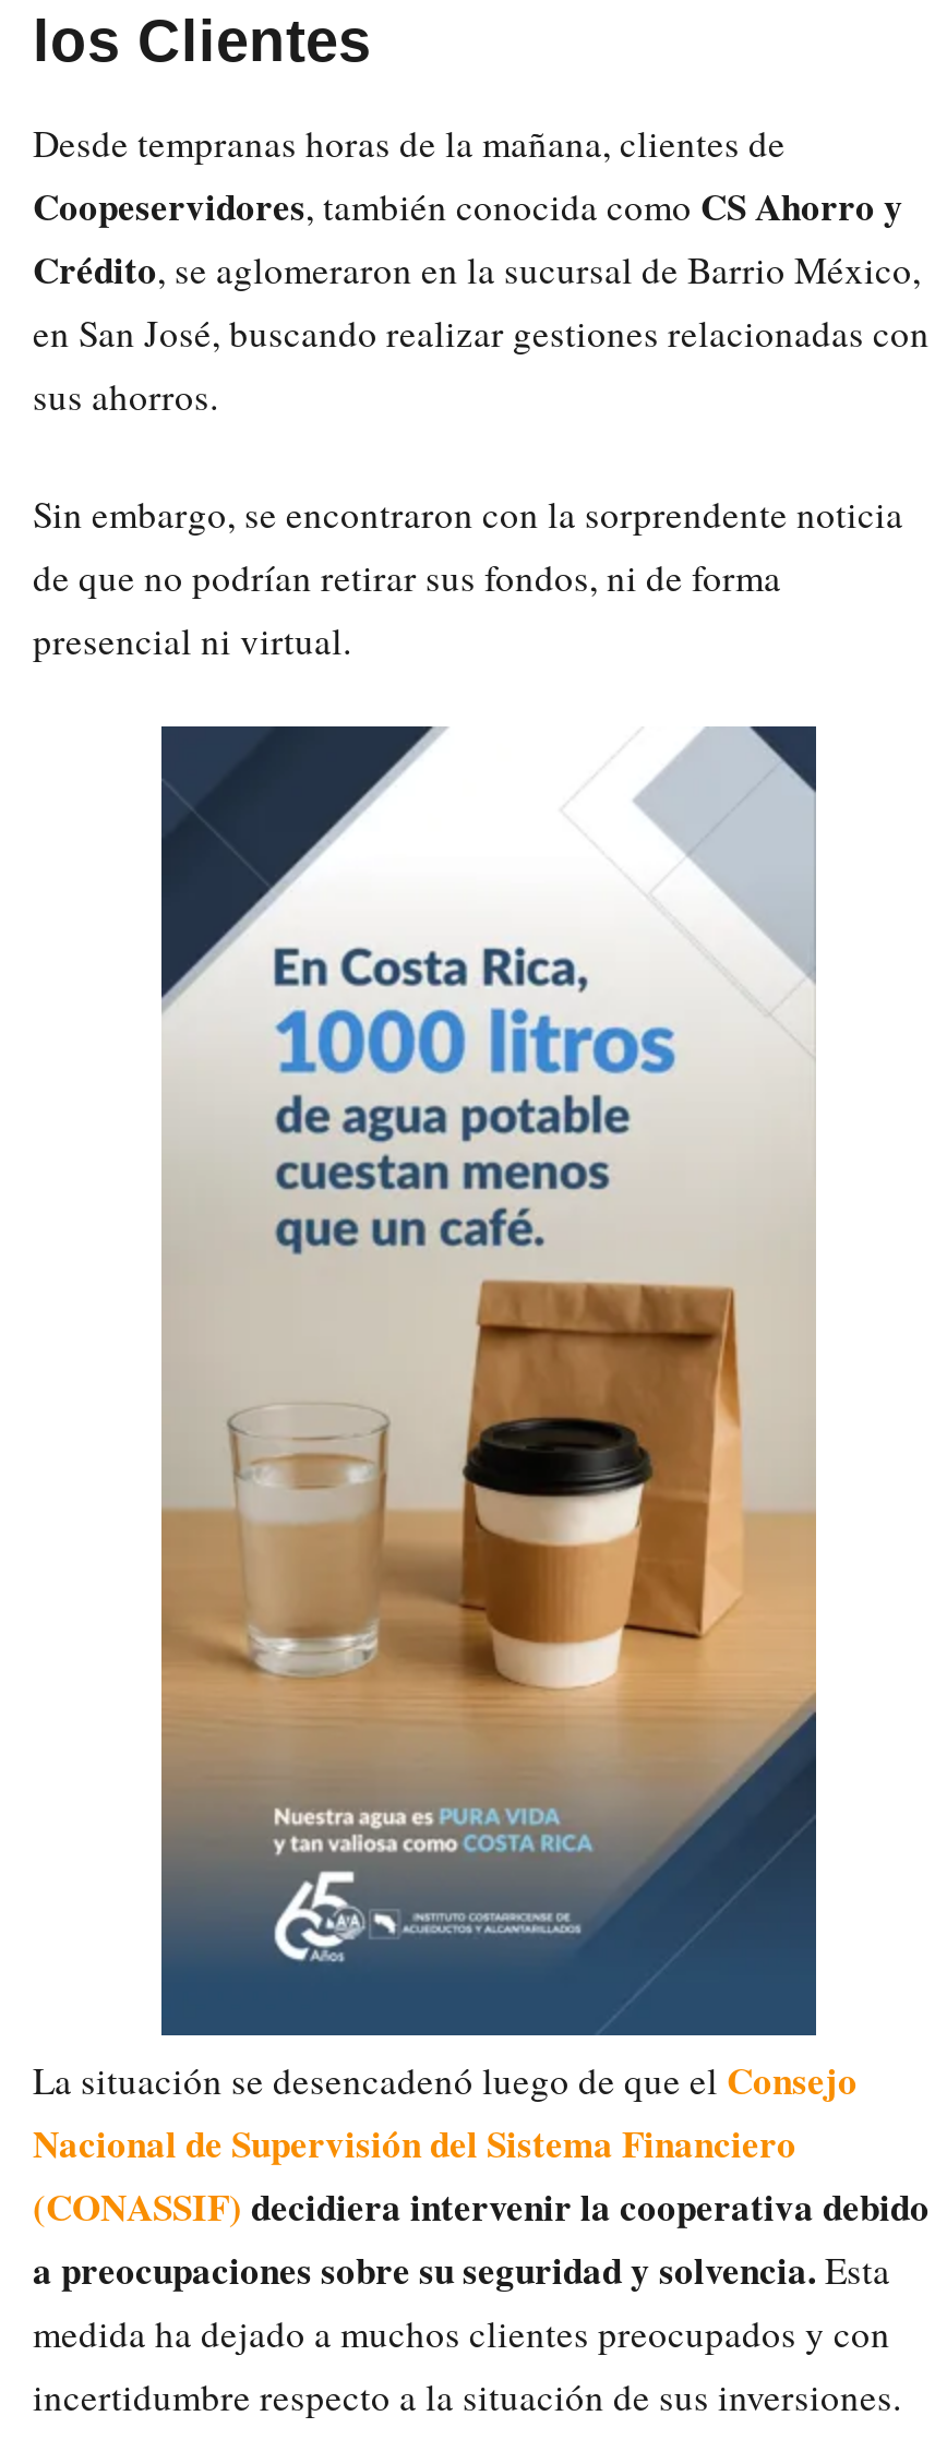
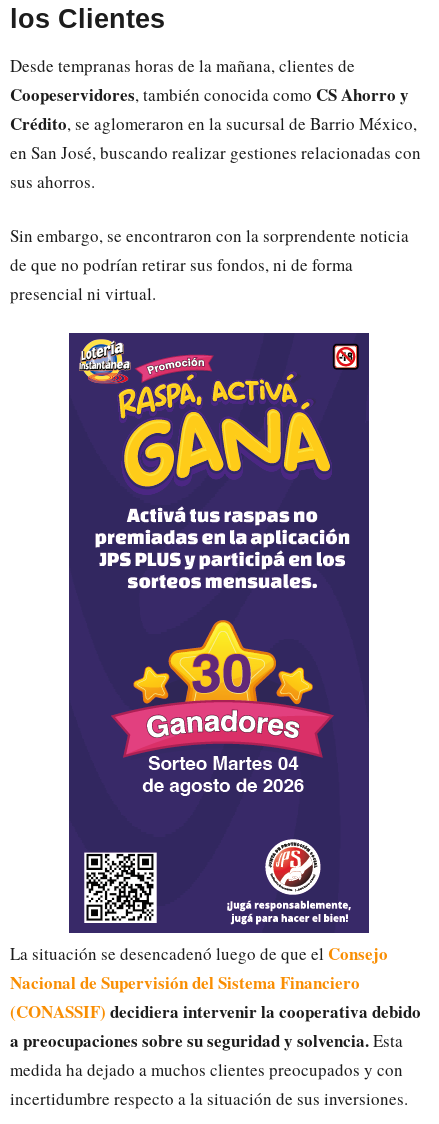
[159,726,818,2035] [image] -> [68,332,370,933] [image]

